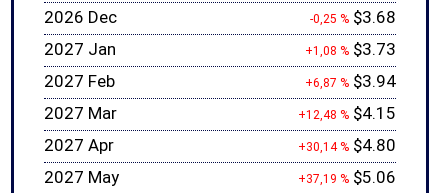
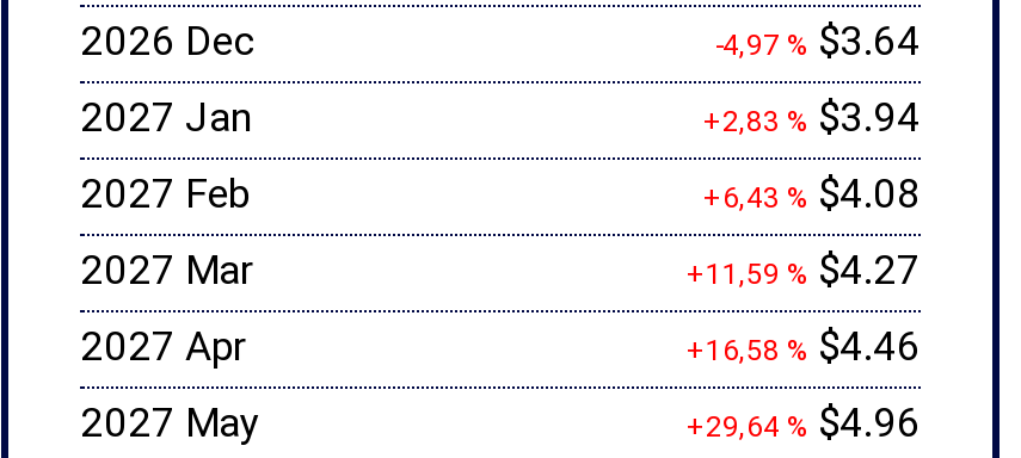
[310,7,396,27] -0,25 % $3.68 -> [715,17,921,64] -4,97 % $3.64
[305,39,396,59] +1,08 % $3.73 -> [703,93,921,141] +2,83 % $3.94
[305,71,396,91] +6,87 % $3.94 -> [703,169,921,217] +6,43 % $4.08
[298,103,396,123] +12,48 % $4.15 -> [687,246,921,293] +11,59 % $4.27
[298,135,396,155] +30,14 % $4.80 -> [687,322,921,370] +16,58 % $4.46
[298,167,396,187] +37,19 % $5.06 -> [687,398,921,446] +29,64 % $4.96

